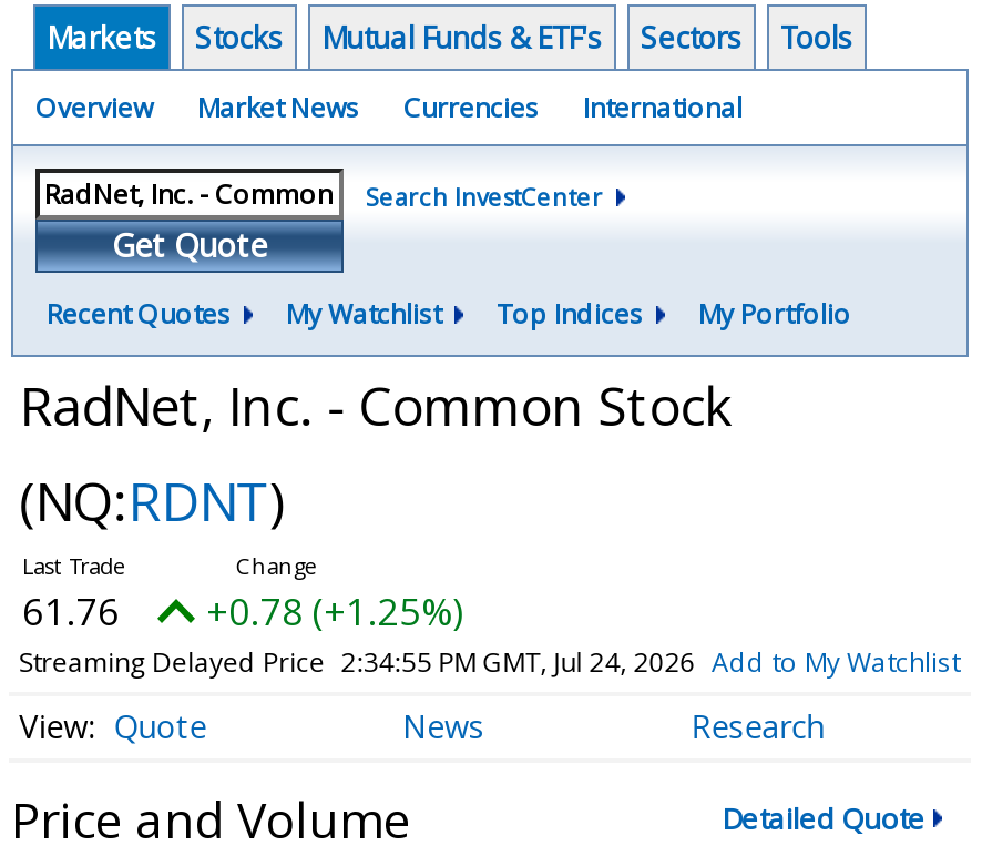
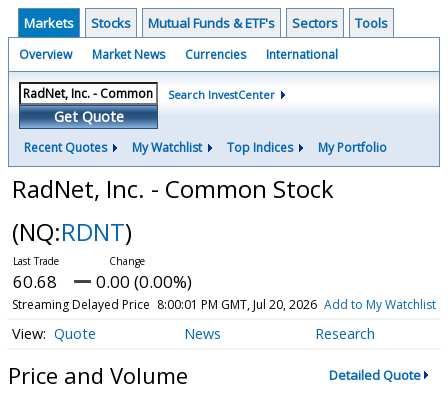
[22,585,120,636] 61.76 -> [13,270,57,293] 60.68
[206,585,463,636] +0.78 (+1.25%) -> [96,270,192,293] 0.00 (0.00%)
[19,643,960,681] Streaming Delayed Price 2:34:55 PM GMT, Jul 24, 2026 Add to My Watchlist -> [12,296,436,313] Streaming Delayed Price 8:00:01 PM GMT, Jul 20, 2026 Add to My Watchlist

